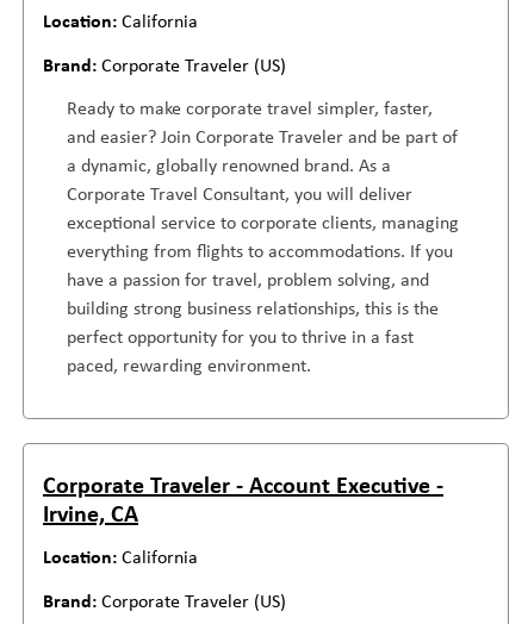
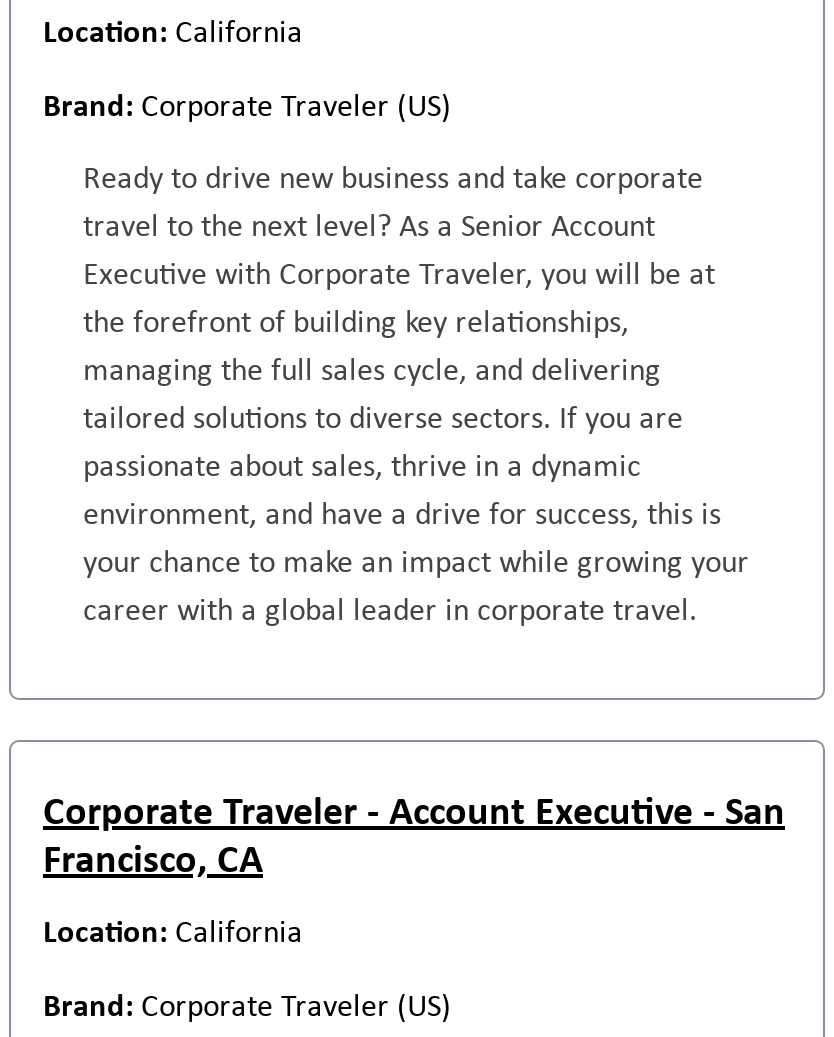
[67,95,459,377] Ready to make corporate travel simpler, faster, | and easier? Join Corporate Traveler and be part of | a dynamic, globally renowned brand. As a | Corporate Travel Consultant, you will deliver | exceptional service to corporate clients, managing | everything from flights to accommodations. If you | have a passion for travel, problem solving, and | building strong business relationships, this is the | perfect opportunity for you to thrive in a fast | paced, rewarding environment. -> [83,156,749,630] Ready to drive new business and take corporate | travel to the next level? As a Senior Account | Executive with Corporate Traveler, you will be at | the forefront of building key relationships, | managing the full sales cycle, and delivering | tailored solutions to diverse sectors. If you are | passionate about sales, thrive in a dynamic | environment, and have a drive for success, this is | your chance to make an impact while growing your | career with a global leader in corporate travel.
[43,468,443,529] Corporate Traveler - Account Executive - | Irvine, CA -> [43,782,785,884] Corporate Traveler - Account Executive - San | Francisco, CA

